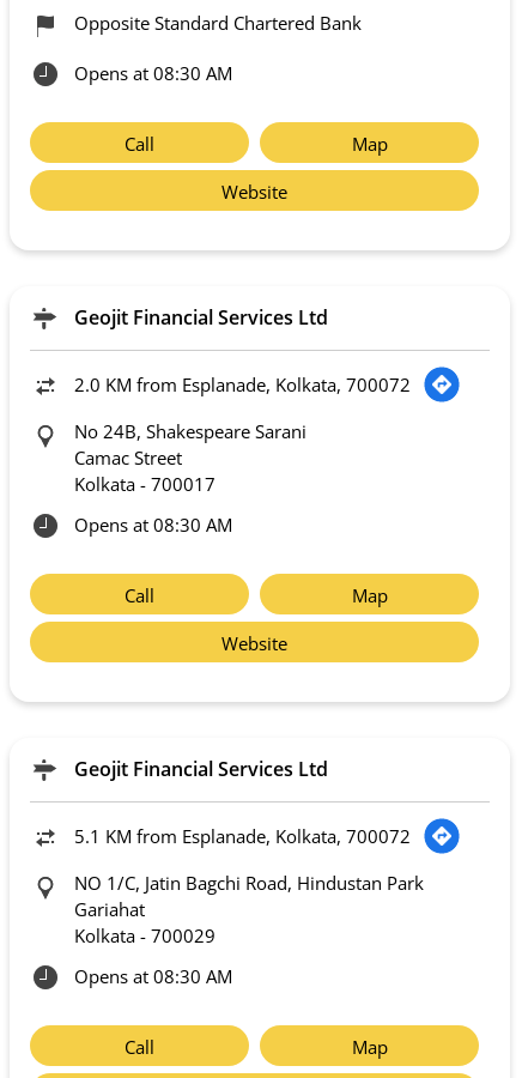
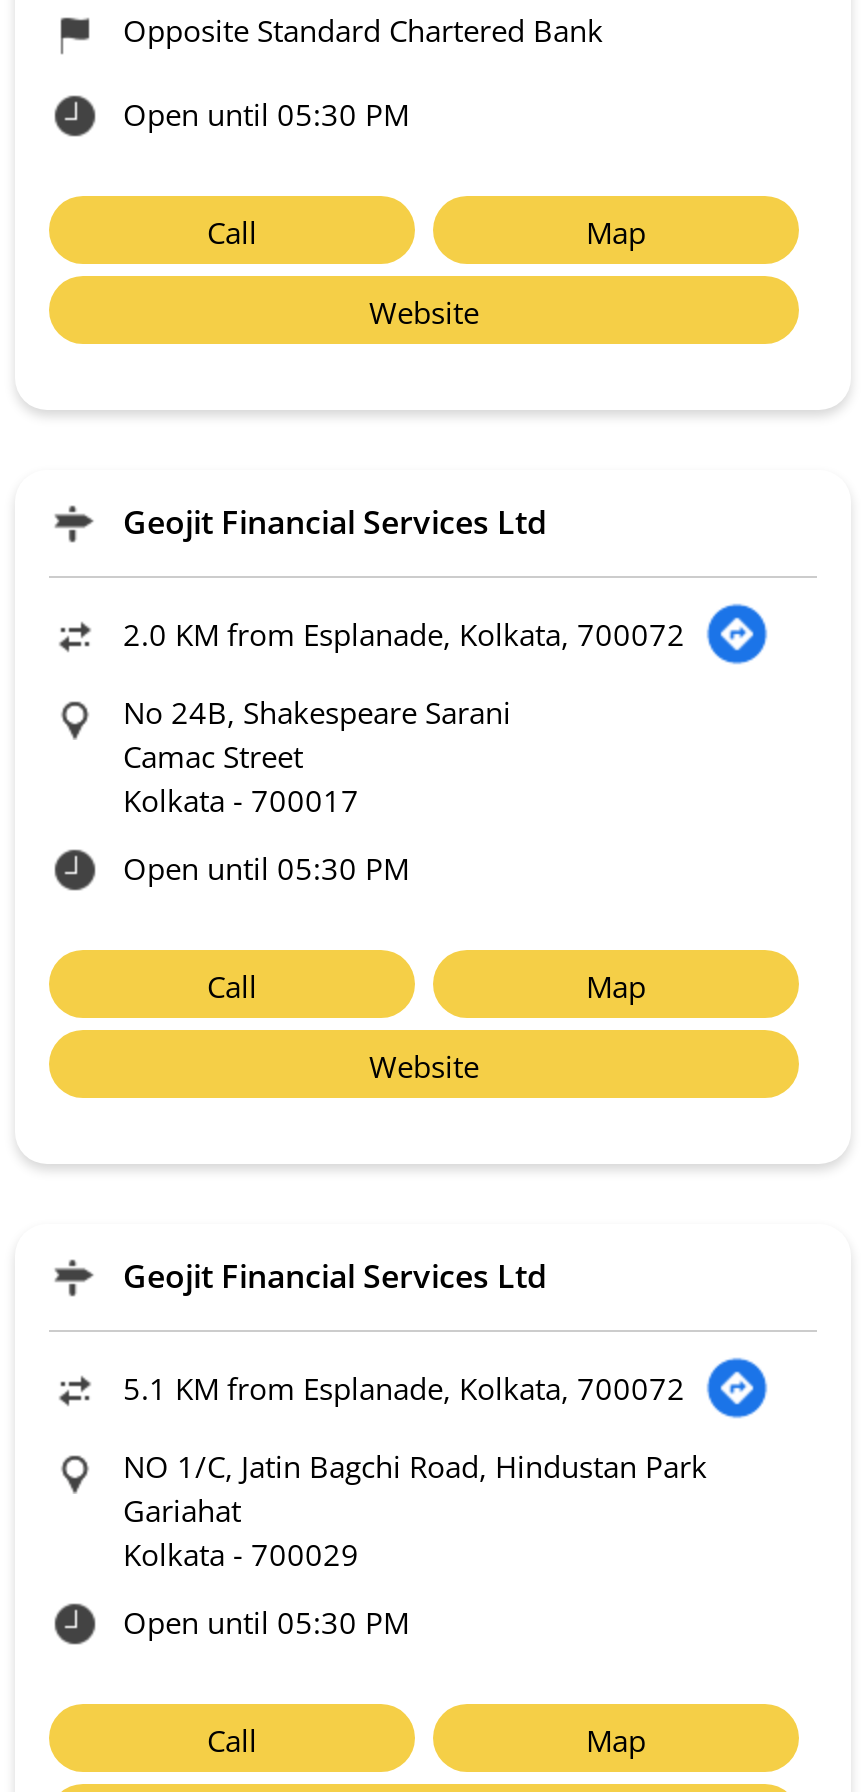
[74,62,232,86] Opens at 08:30 AM -> [123,95,409,135] Open until 05:30 PM
[74,513,232,537] Opens at 08:30 AM -> [123,849,409,889] Open until 05:30 PM
[74,965,232,989] Opens at 08:30 AM -> [123,1603,409,1643] Open until 05:30 PM

